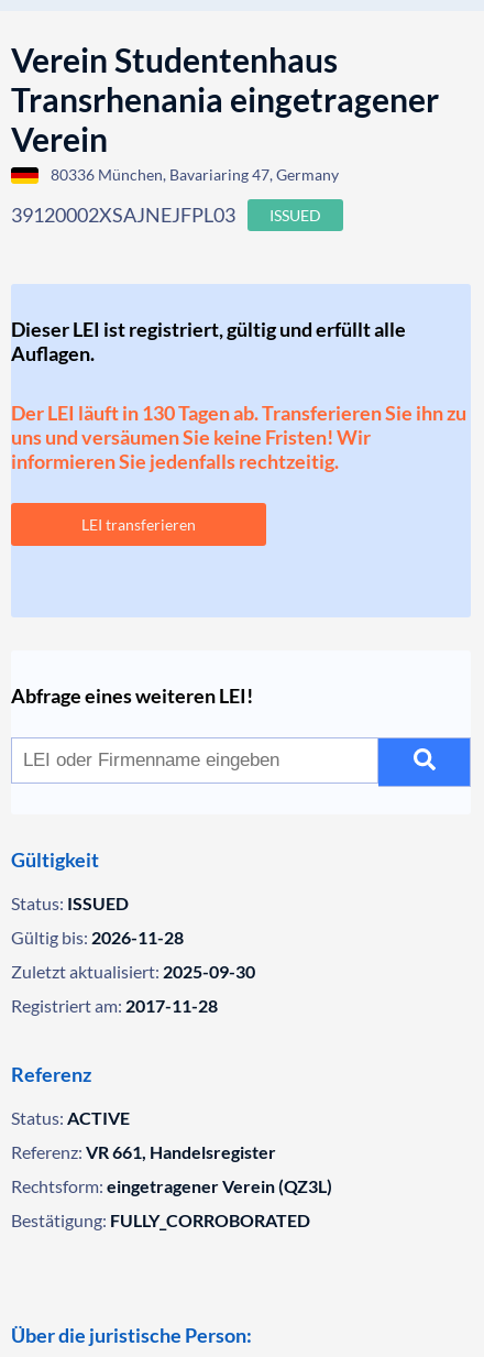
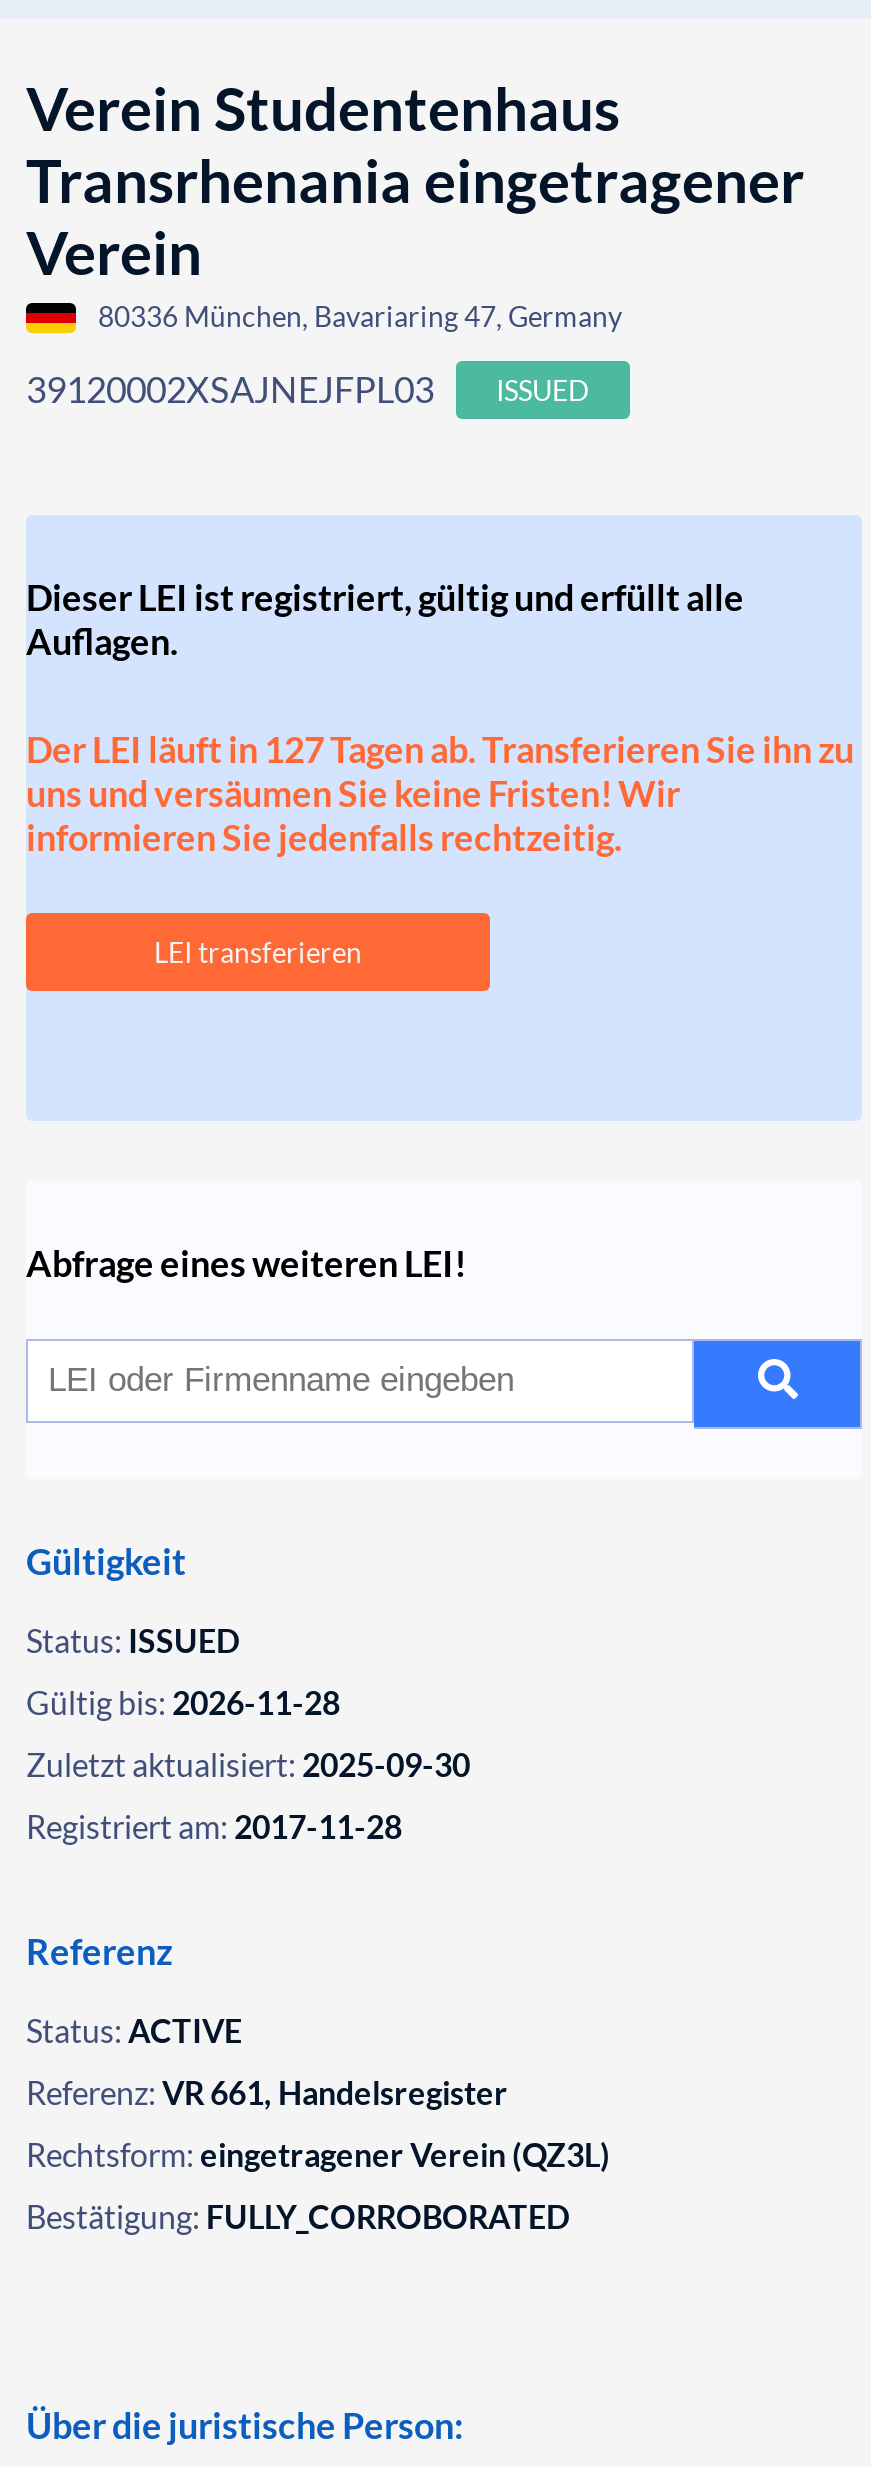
[11,401,466,425] Der LEI läuft in 130 Tagen ab. Transferieren Sie ihn zu -> [26,727,854,771] Der LEI läuft in 127 Tagen ab. Transferieren Sie ihn zu

